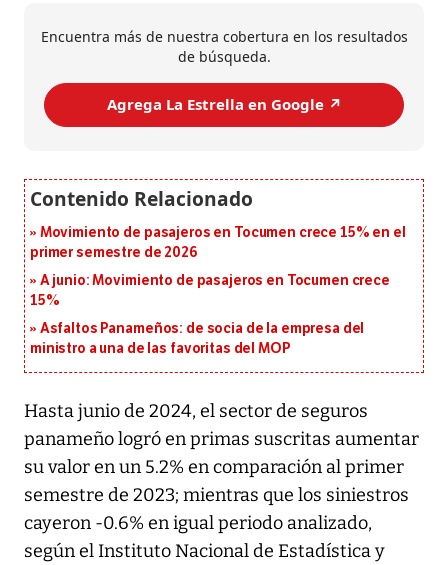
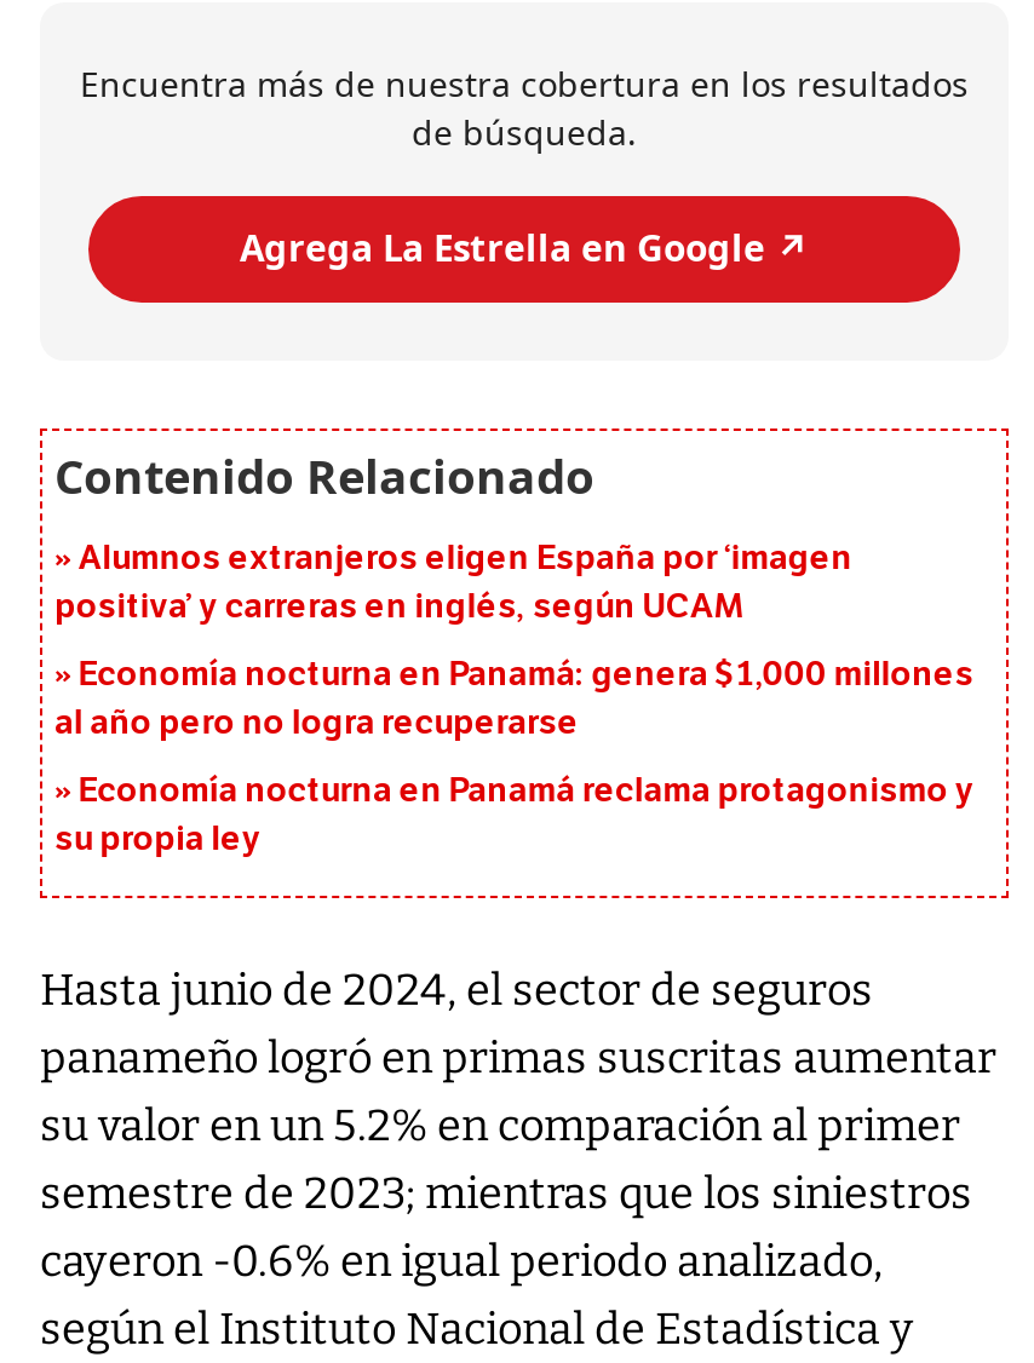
[30,223,406,260] Movimiento de pasajeros en Tocumen crece 15% en el | primer semestre de 2026 -> [54,536,852,626] Alumnos extranjeros eligen España por ‘imagen | positiva’ y carreras en inglés, según UCAM
[30,271,390,308] A junio: Movimiento de pasajeros en Tocumen crece | 15% -> [54,652,974,742] Economía nocturna en Panamá: genera $1,000 millones | al año pero no logra recuperarse
[30,319,364,356] Asfaltos Panameños: de socia de la empresa del | ministro a una de las favoritas del MOP -> [54,769,974,858] Economía nocturna en Panamá reclama protagonismo y | su propia ley

